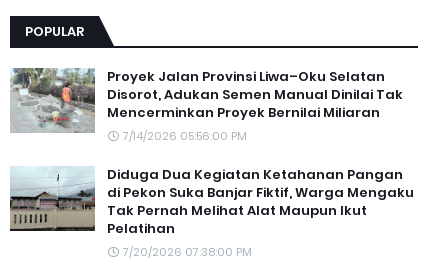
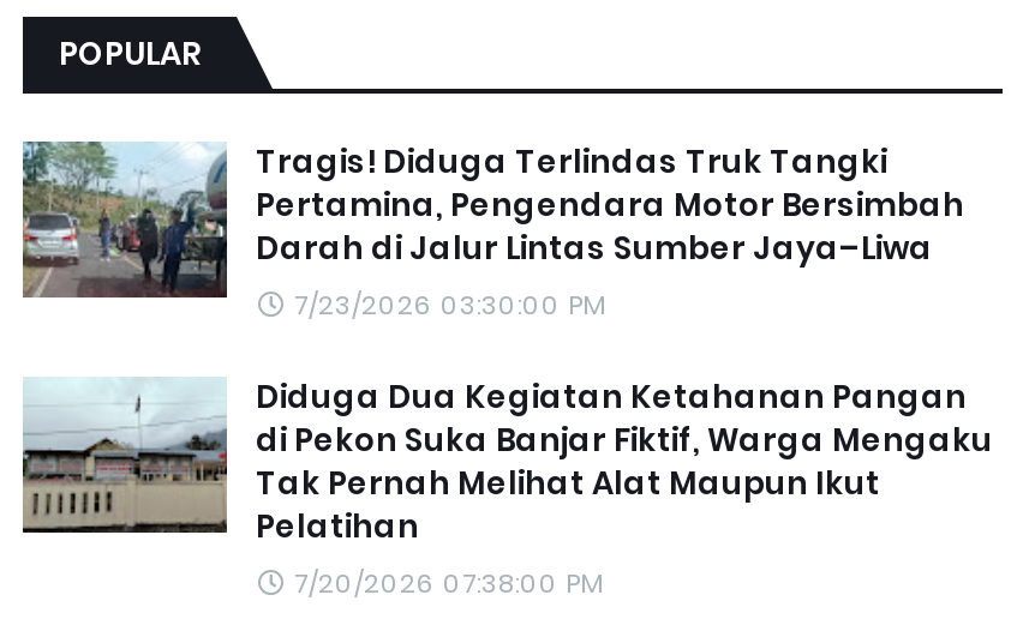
[11,67,403,144] [image] | Proyek Jalan Provinsi Liwa–Oku Selatan | Disorot, Adukan Semen Manual Dinilai Tak | Mencerminkan Proyek Bernilai Miliaran | 7/14/2026 05:56:00 PM -> [23,139,964,324] [image] | Tragis! Diduga Terlindas Truk Tangki | Pertamina, Pengendara Motor Bersimbah | Darah di Jalur Lintas Sumber Jaya–Liwa | 7/23/2026 03:30:00 PM

